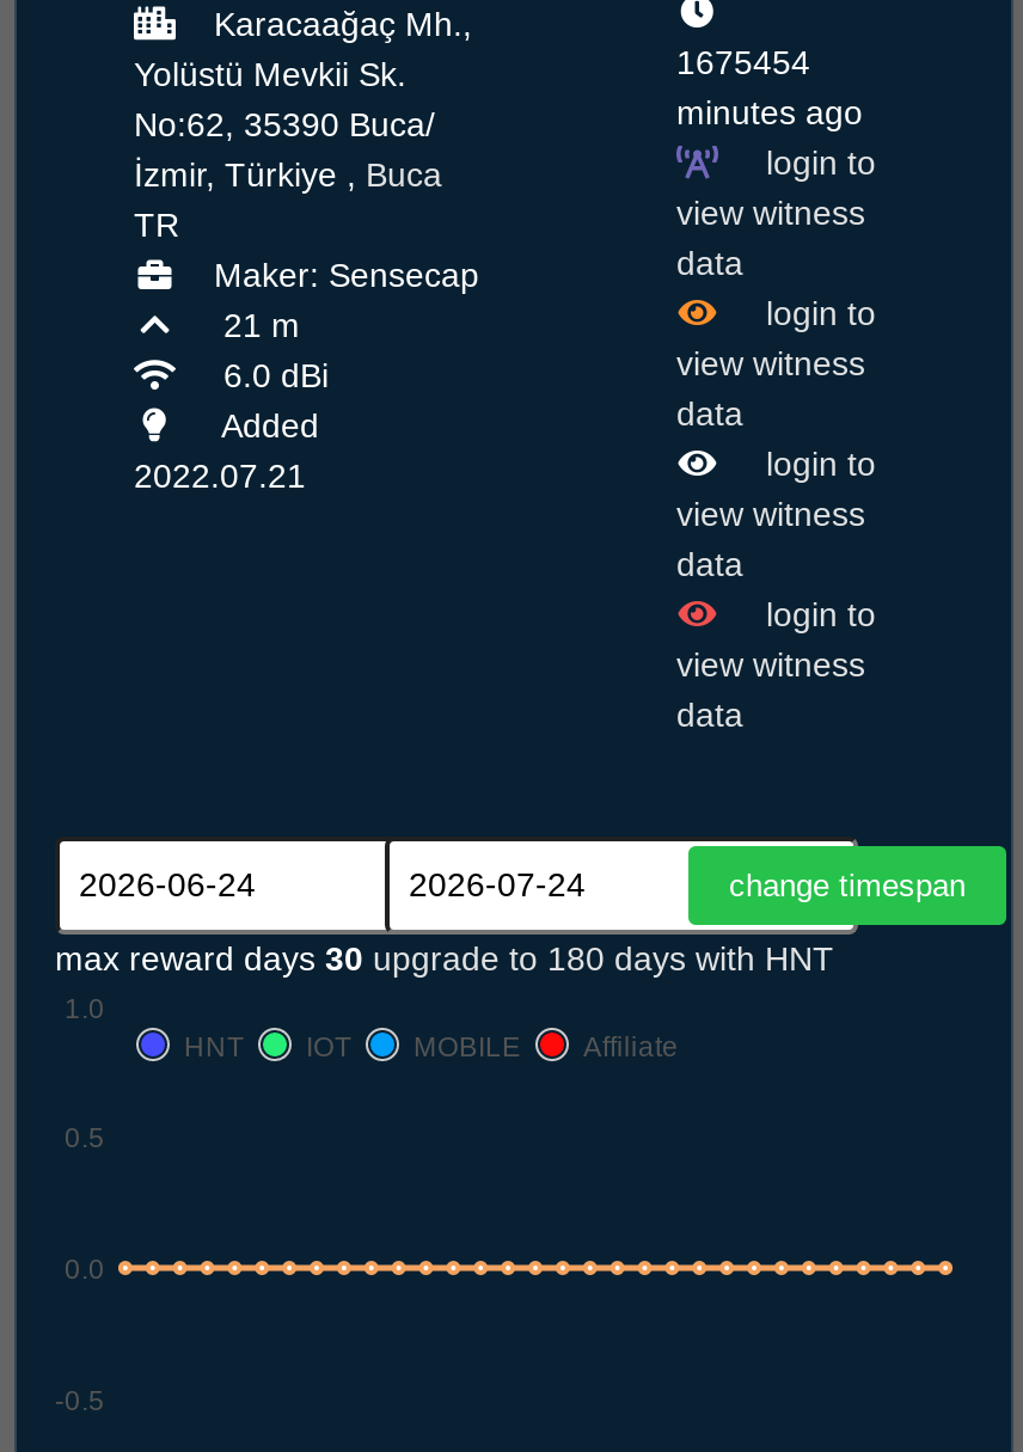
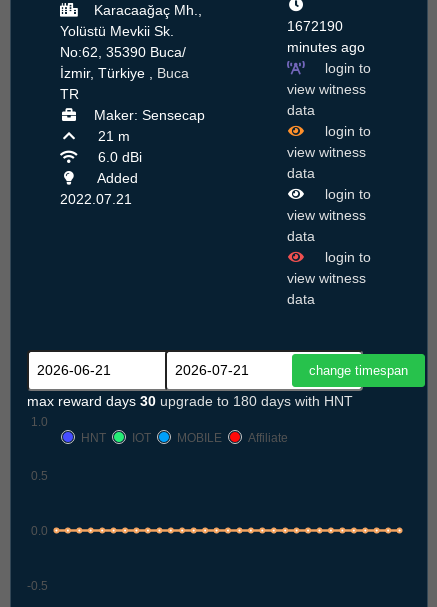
[676,44,810,82] 1675454 -> [287,18,343,34] 1672190

